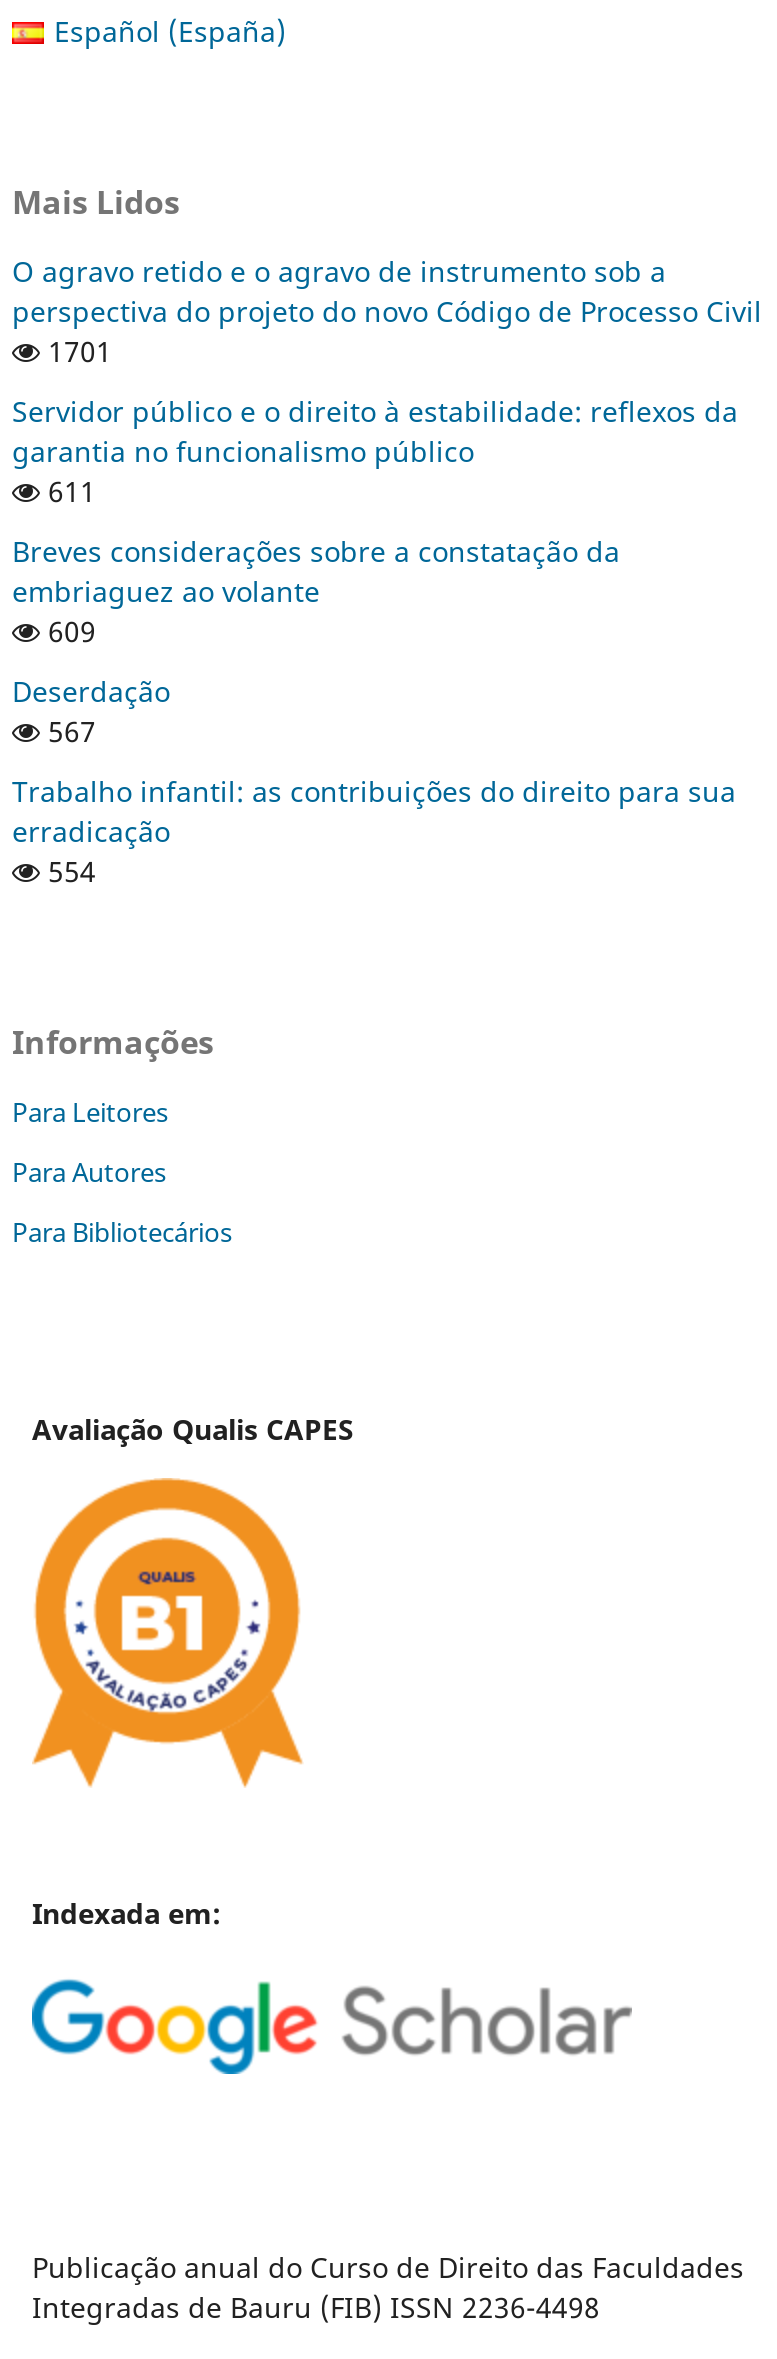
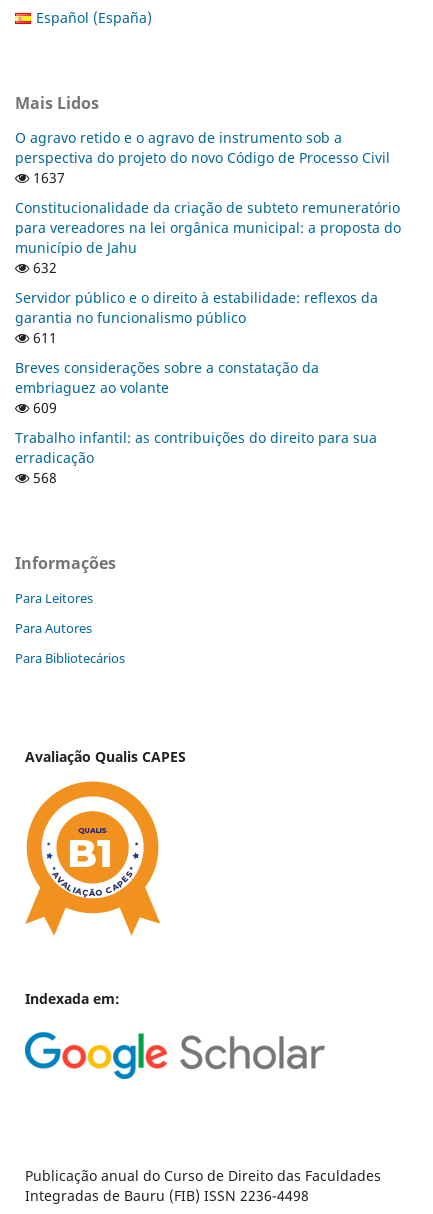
[40,332,112,370] 1701 -> [15,168,401,277] 1637 | Constitucionalidade da criação de subteto remuneratório | para vereadores na lei orgânica municipal: a proposta do | município de Jahu | 632
moved [12,392,738,650] -> [15,288,378,417]: Servidor público e o direito à estabilidade: reflexos da | garantia no funcionalismo público | 611 | Breves considerações sobre a constatação da | embriaguez ao volante | 609
[12,672,170,750] Deserdação | 567 -> none
[40,852,96,890] 554 -> [29,468,57,487] 568

